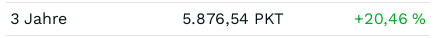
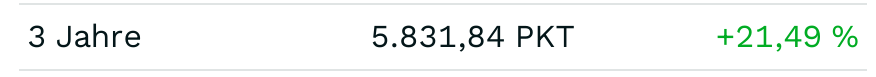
[182,9,284,28] 5.876,54 PKT -> [370,17,575,55] 5.831,84 PKT
[354,9,426,28] +20,46% -> [716,17,859,55] +21,49%

